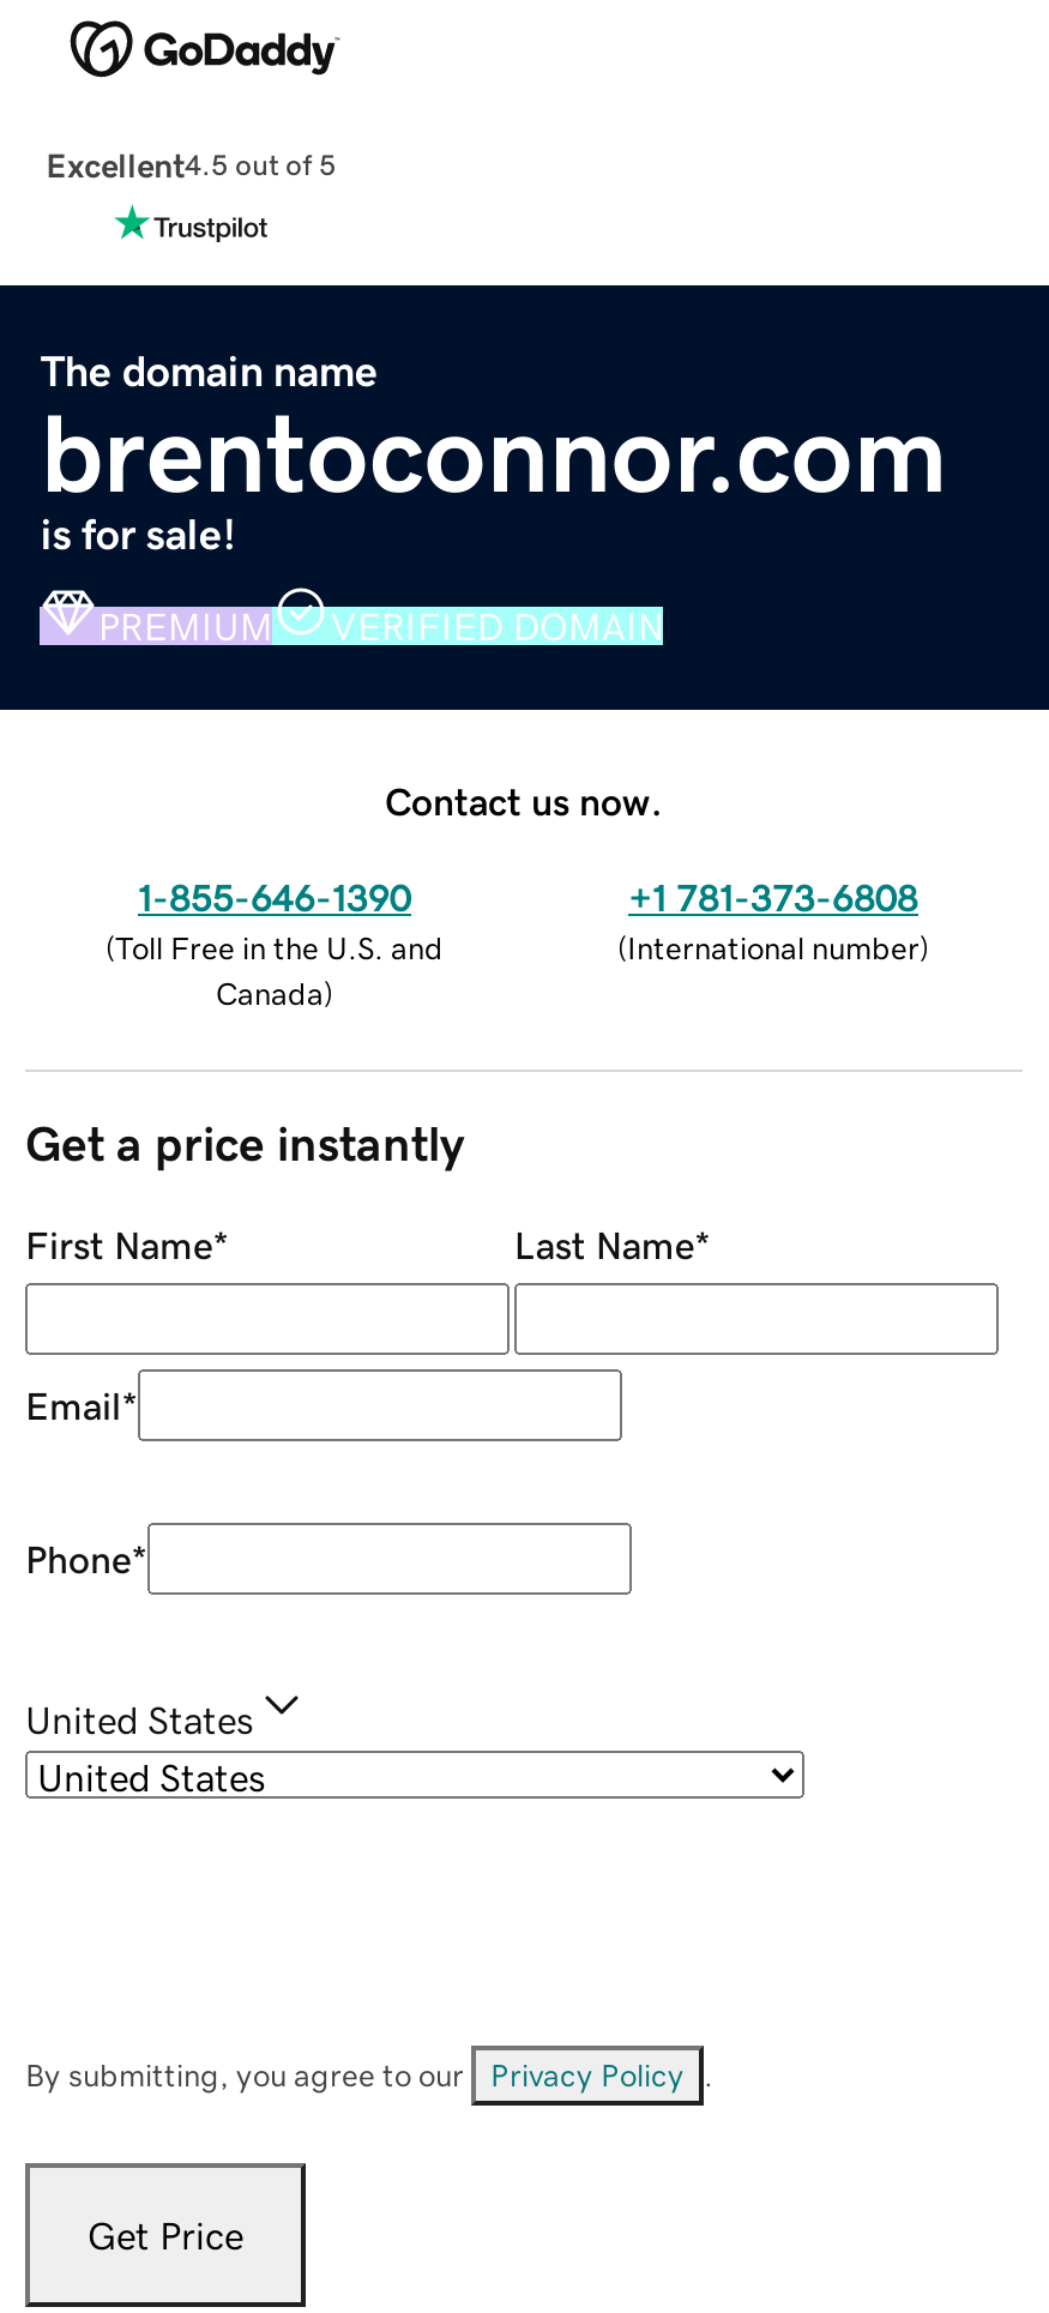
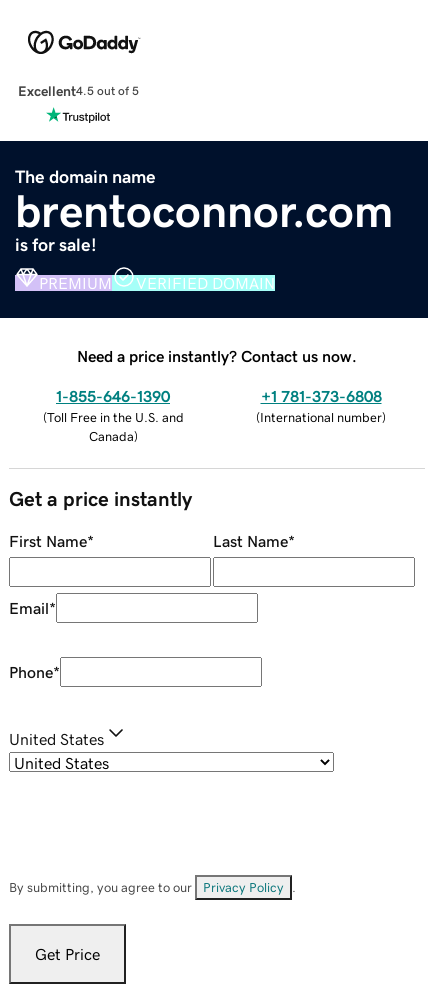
[385,781,663,819] Contact us now. -> [77,348,357,364] Need a price instantly? Contact us now.

